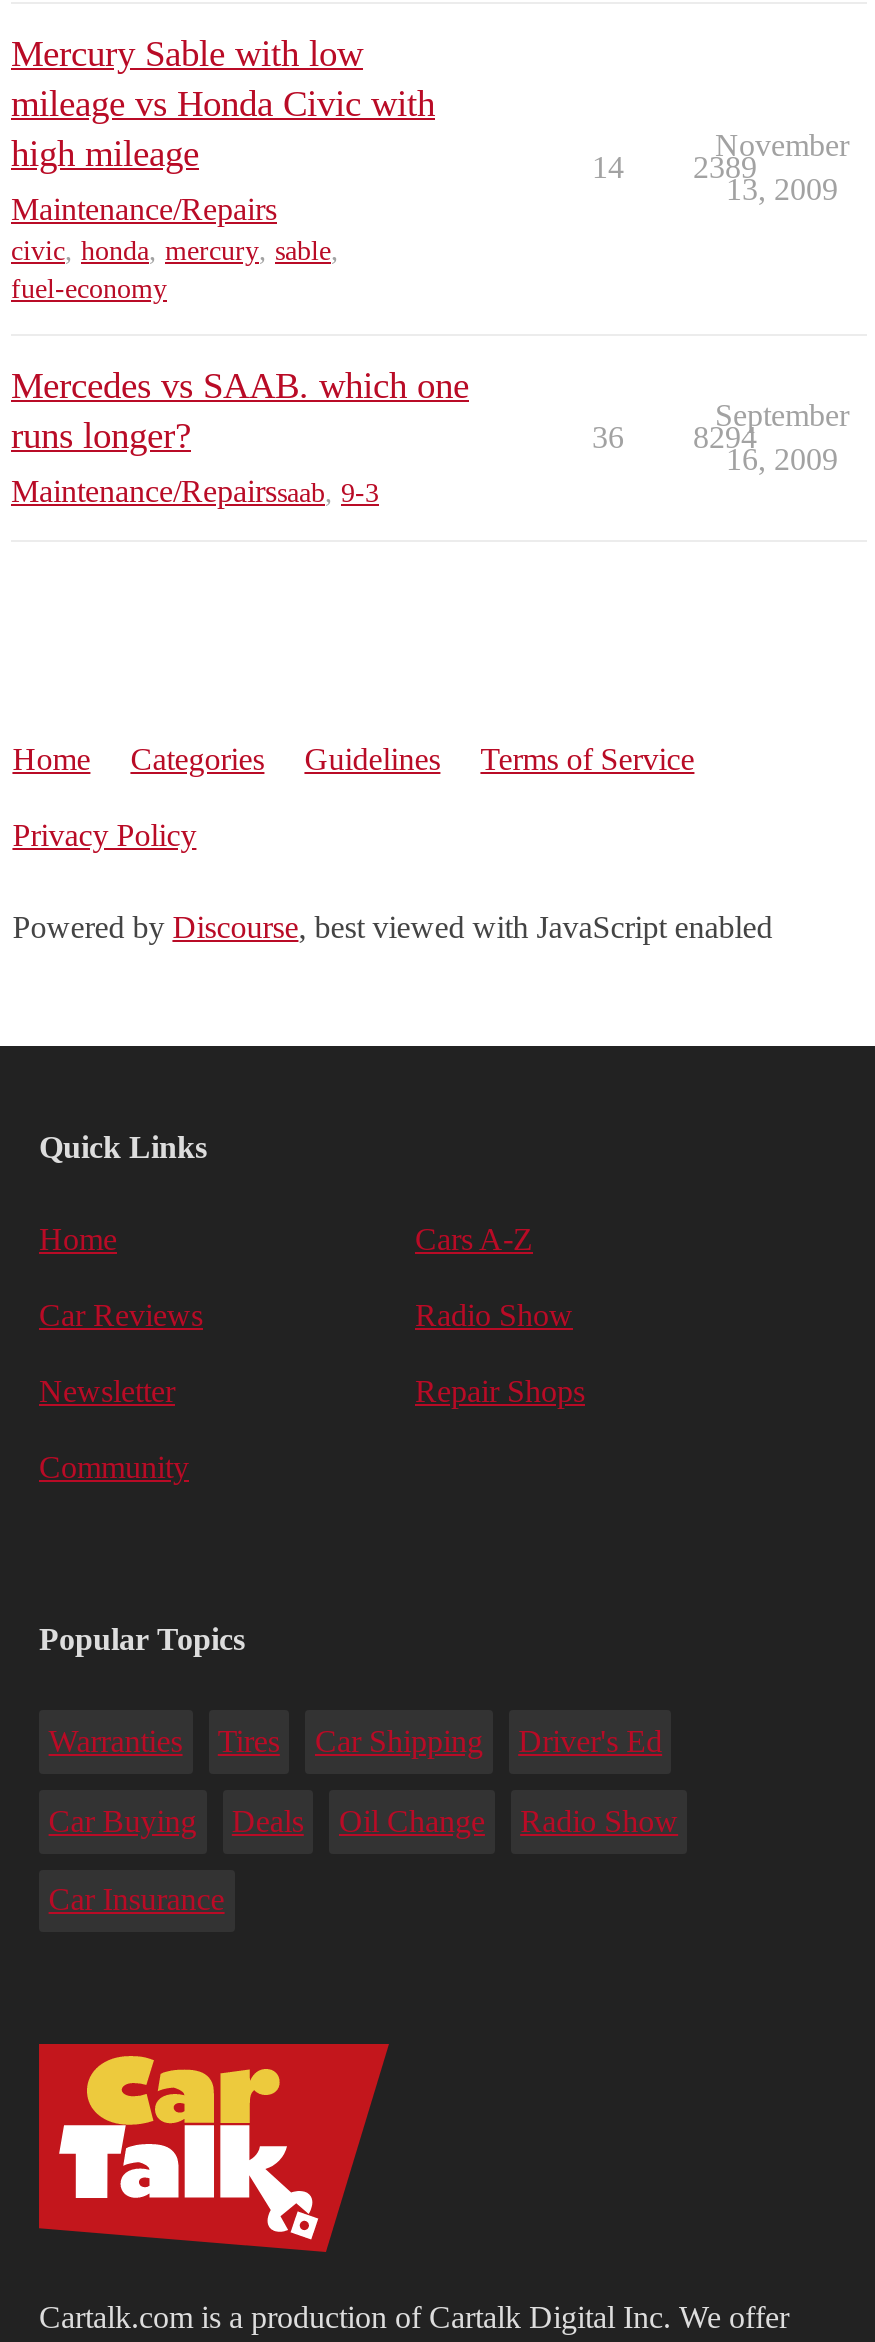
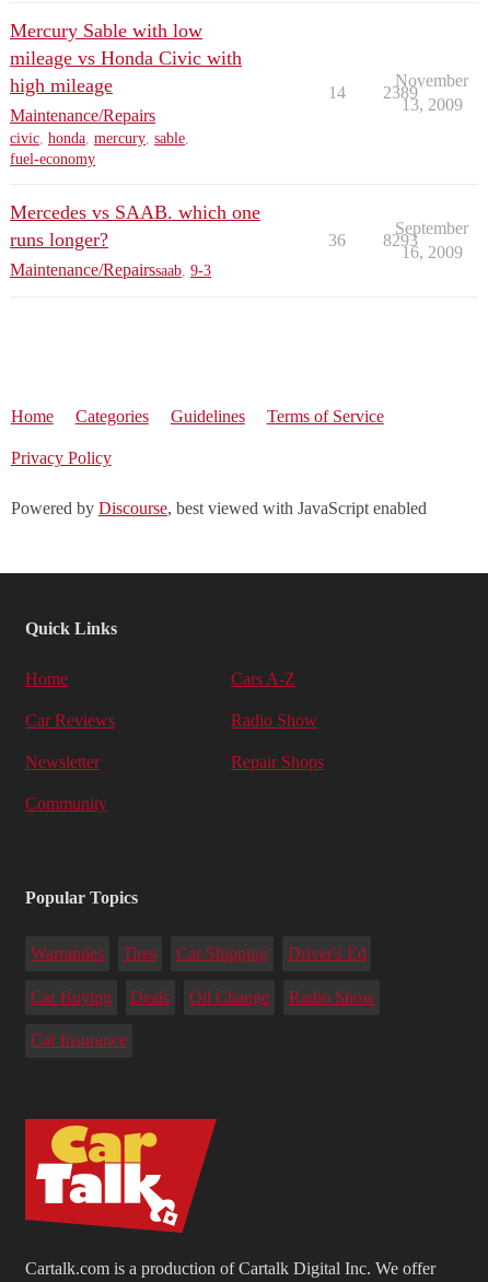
[693,421,757,455] 8294 -> [383,231,418,250] 8293

